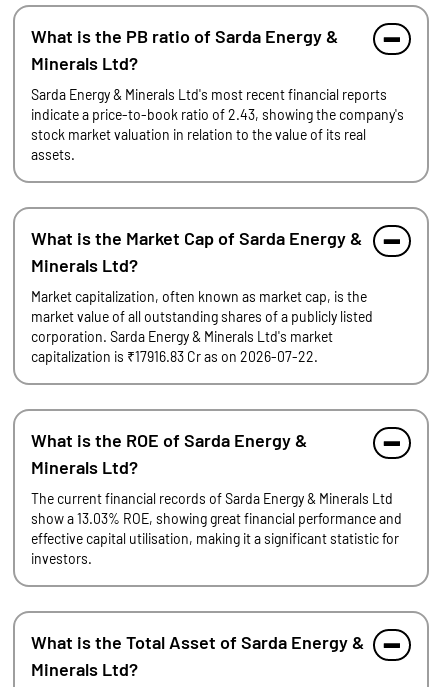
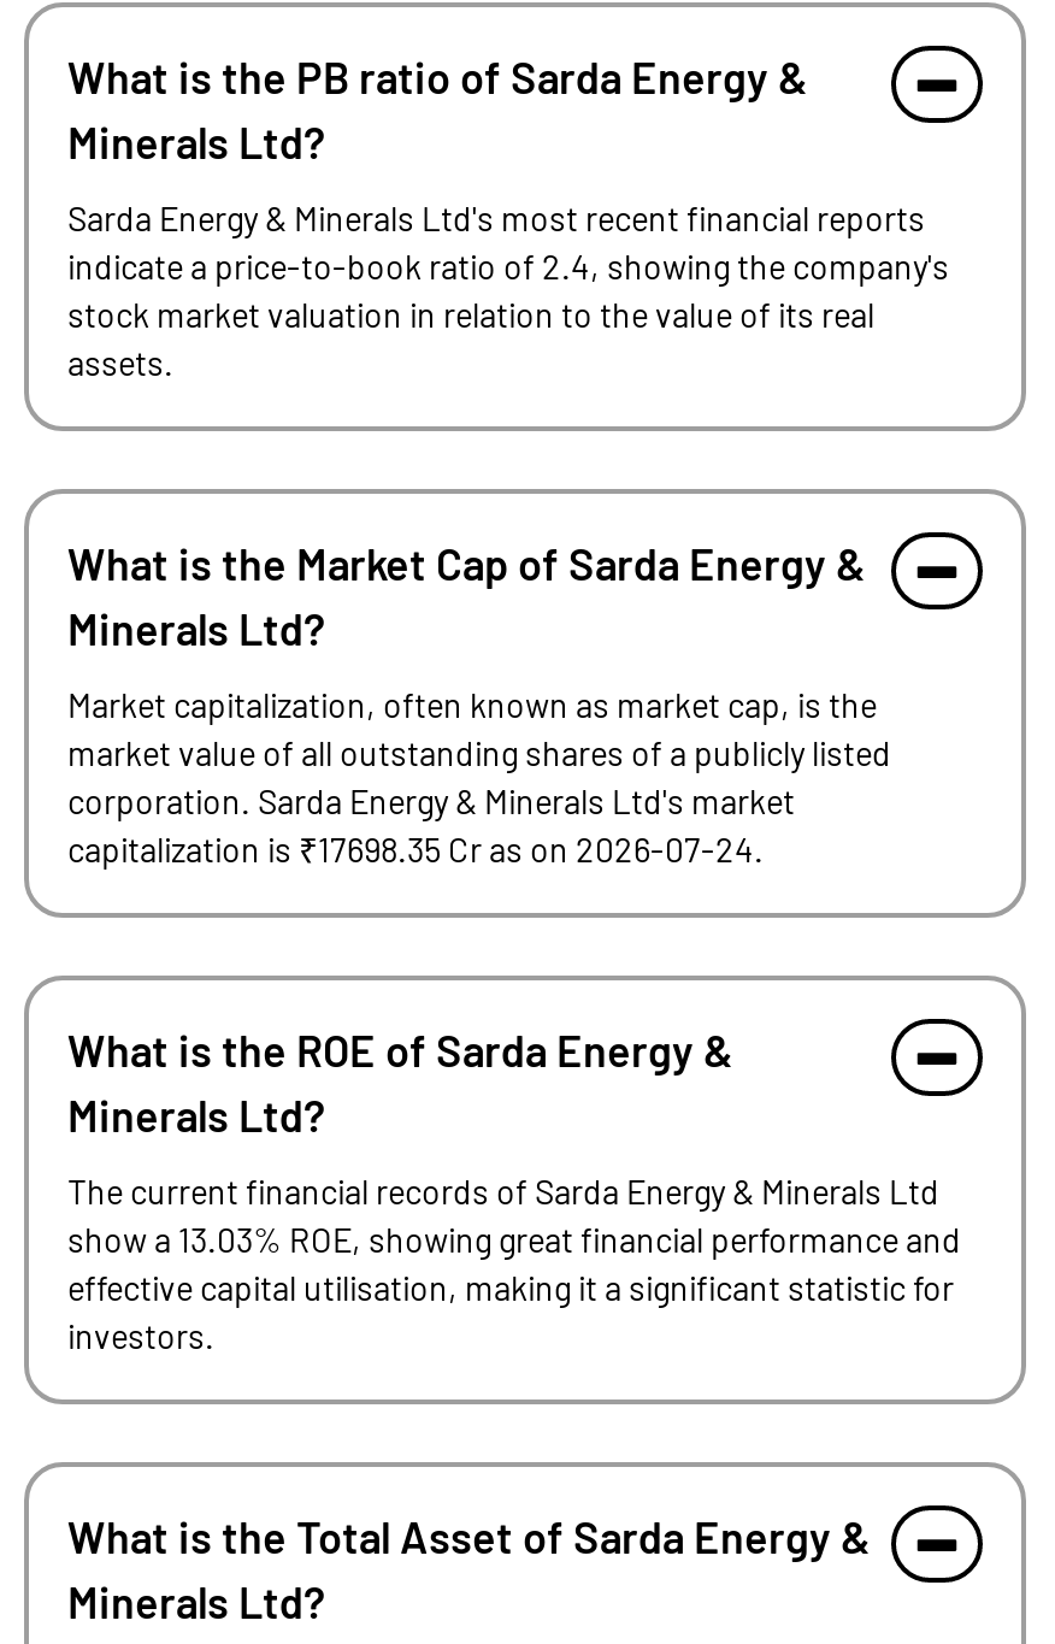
[31,106,404,123] indicate a price-to-book ratio of 2.43, showing the company's -> [67,246,949,287] indicate a price-to-book ratio of 2.4, showing the company's
[31,348,318,365] capitalization is ₹17916.83 Cr as on 2026-07-22. -> [67,829,764,870] capitalization is ₹17698.35 Cr as on 2026-07-24.

